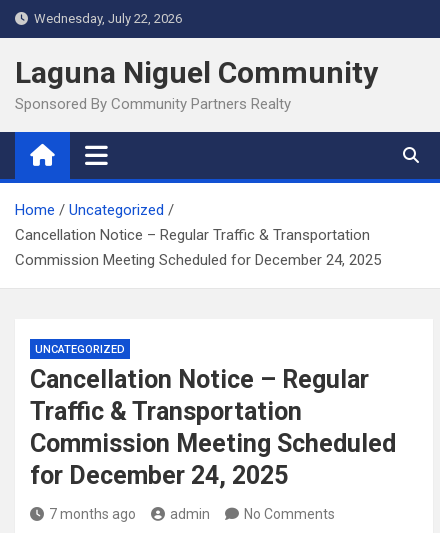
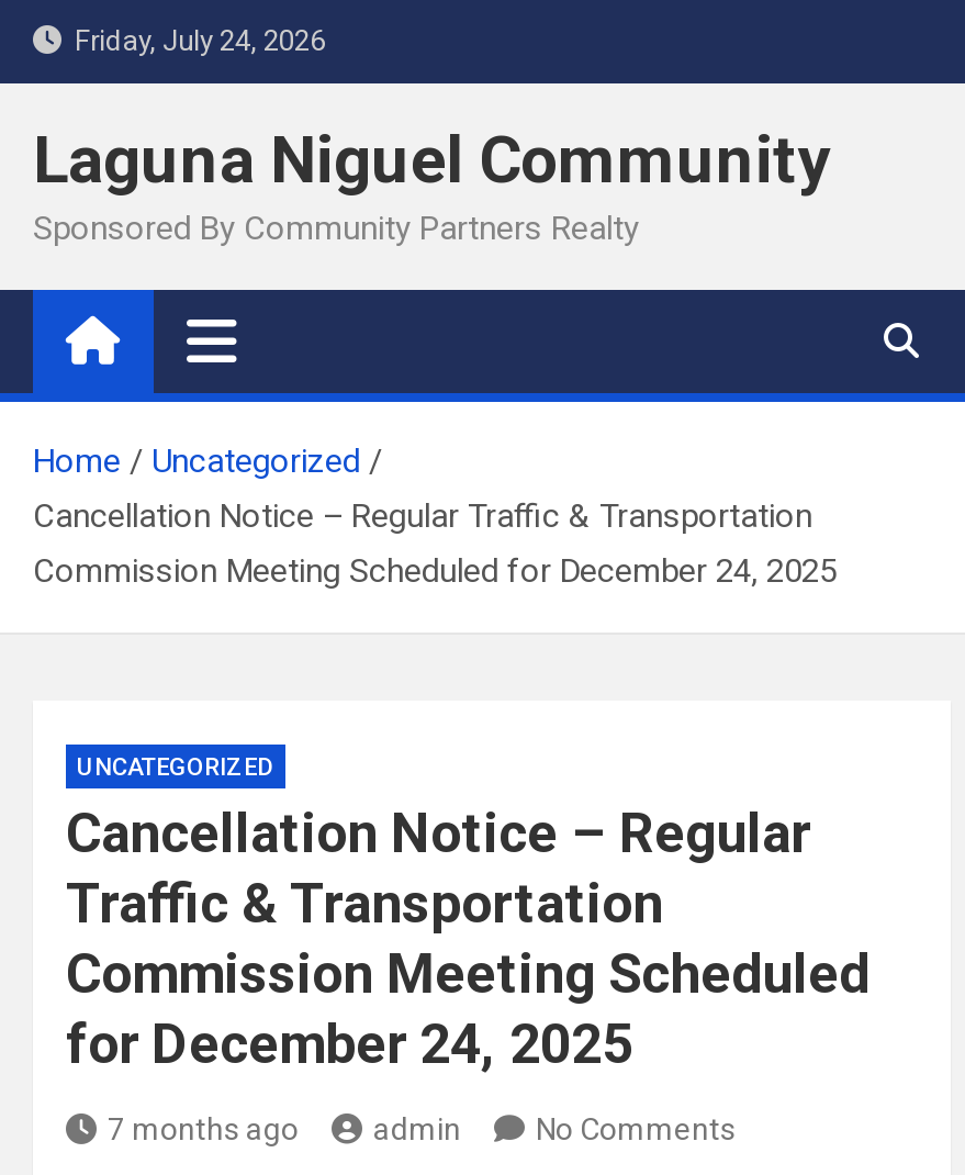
[28,11,182,26] Wednesday, July 22, 2026 -> [61,24,325,57] Friday, July 24, 2026

